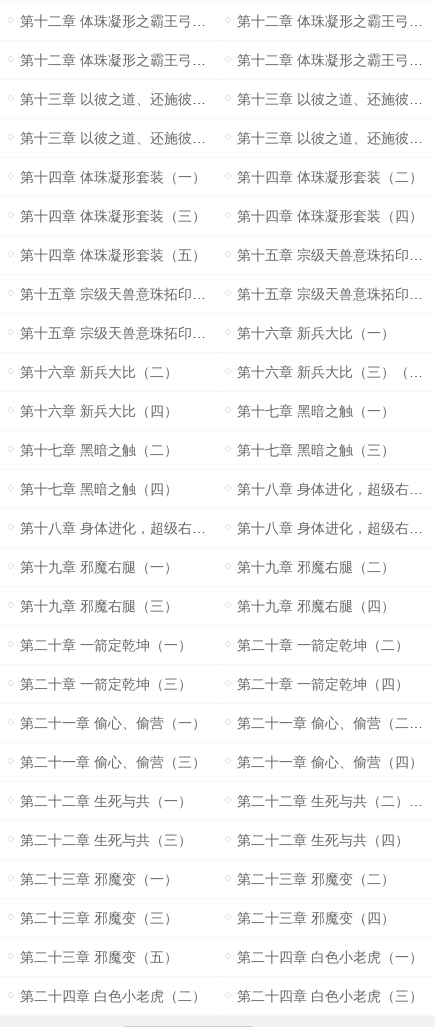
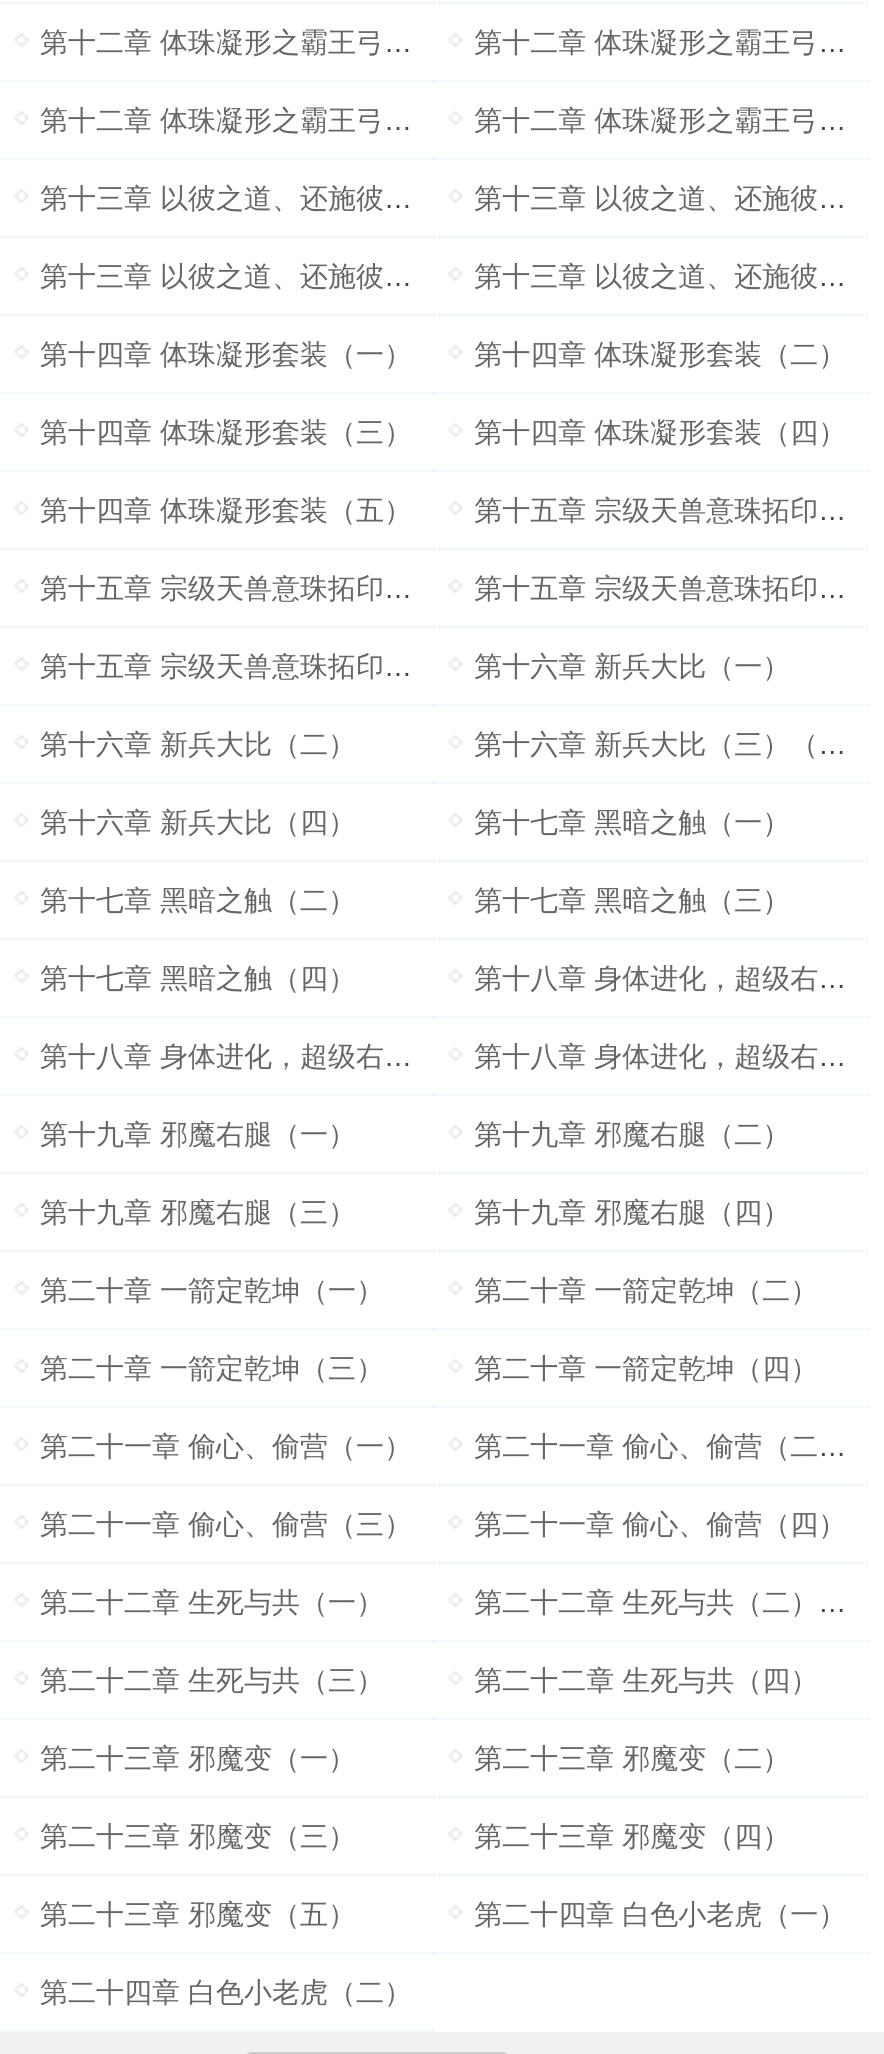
[237,988,423,1004] 第二十四章 白色小老虎（三） -> none

